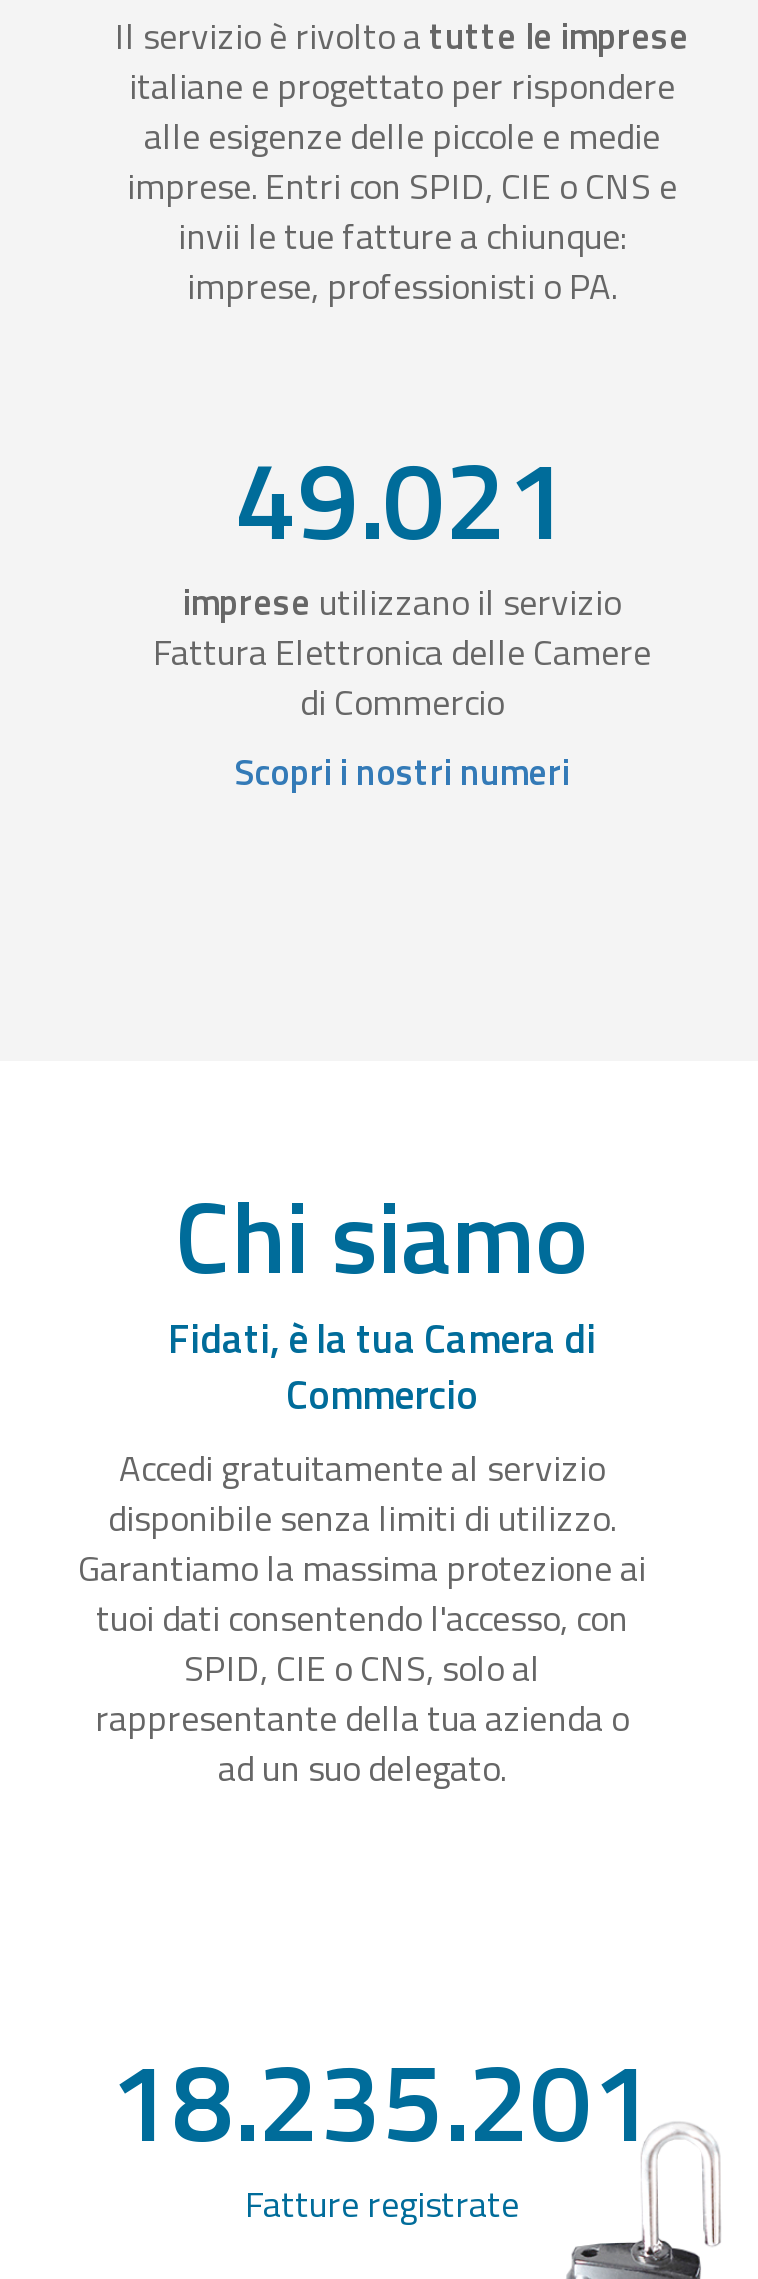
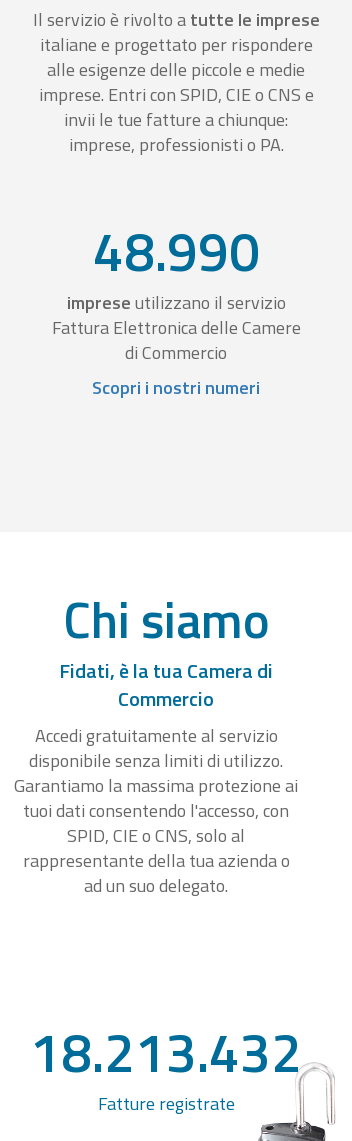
[235,415,569,581] 49.021 -> [92,209,259,292] 48.990
[110,2017,654,2183] 18.235.201 -> [30,1010,302,1093] 18.213.432

